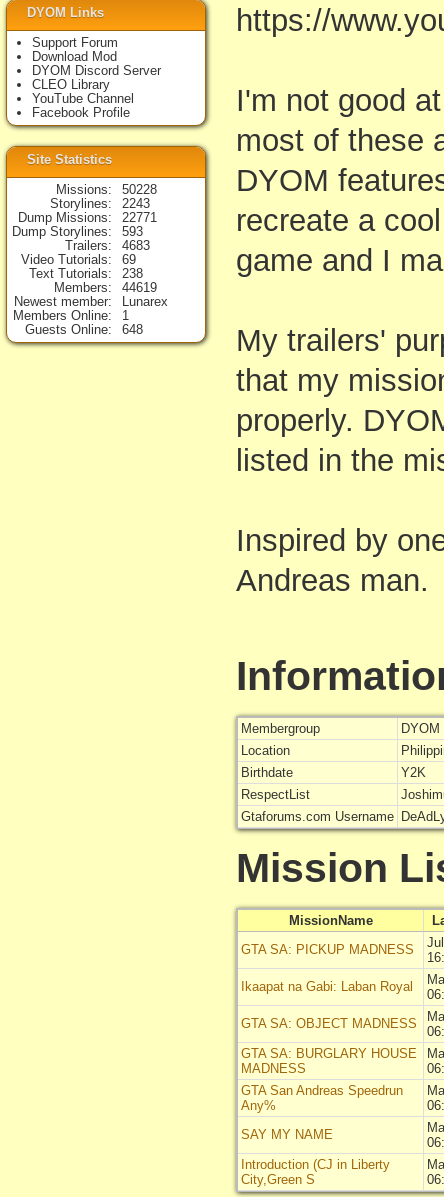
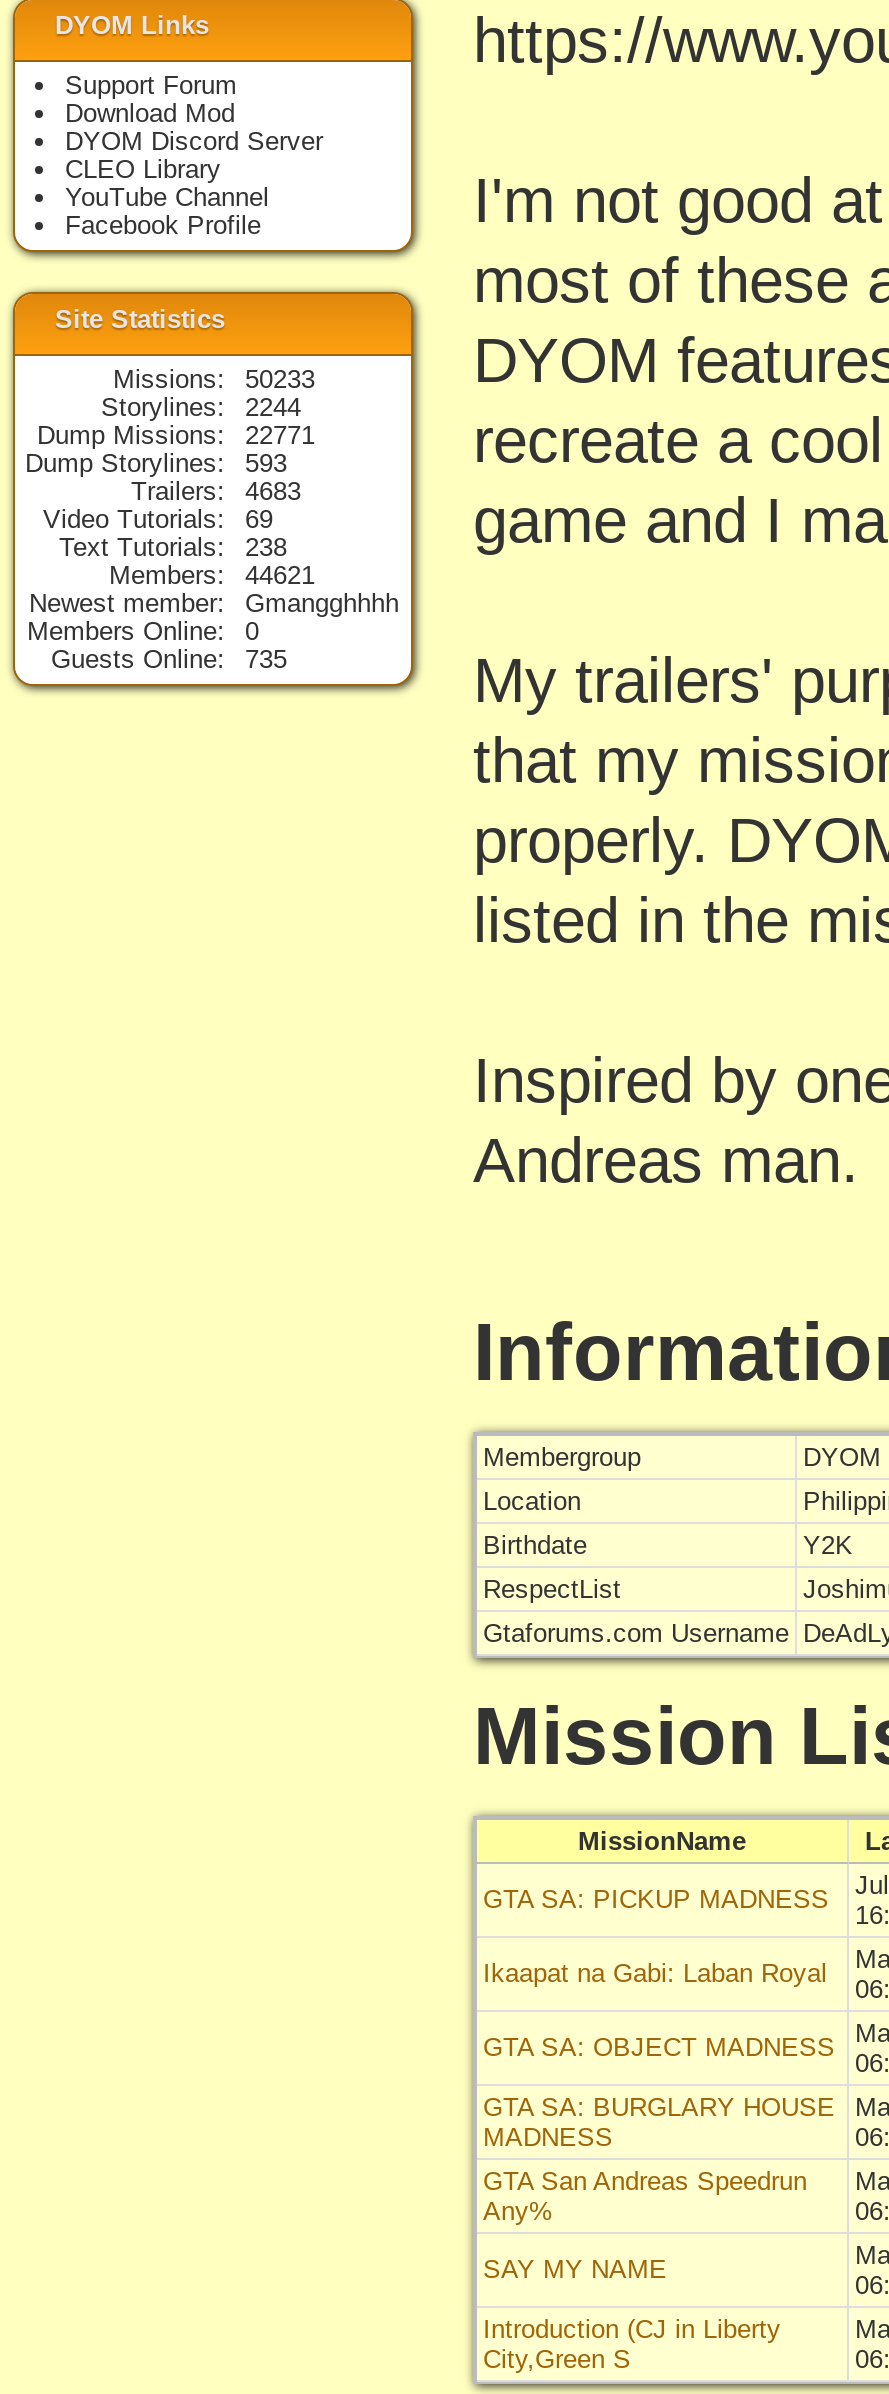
[56,182,157,197] Missions 50228 -> [113,364,315,394] Missions 50233
[50,196,150,211] Storylines 2243 -> [101,392,301,422] Storylines 2244
[54,280,157,295] Members 44619 -> [109,560,315,590] Members 44621
[122,294,168,309] Lunarex -> [245,588,399,618] Gmangghhhh
[13,308,129,323] Members Online 1 -> [27,616,259,646] Members Online 0
[25,322,143,337] Guests Online 648 -> [51,644,287,674] Guests Online 735

